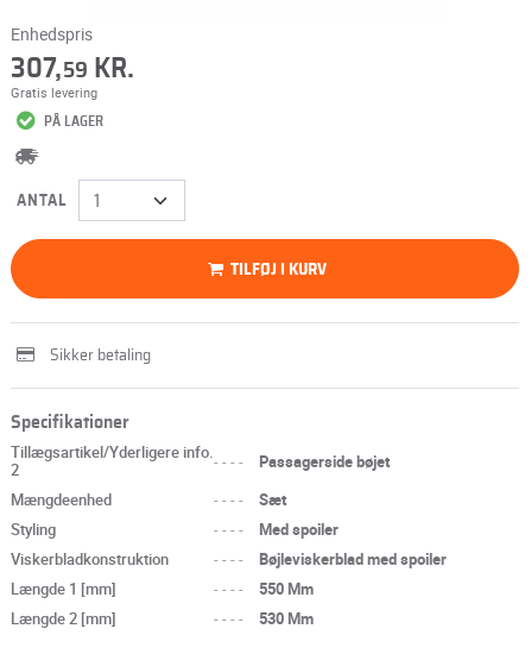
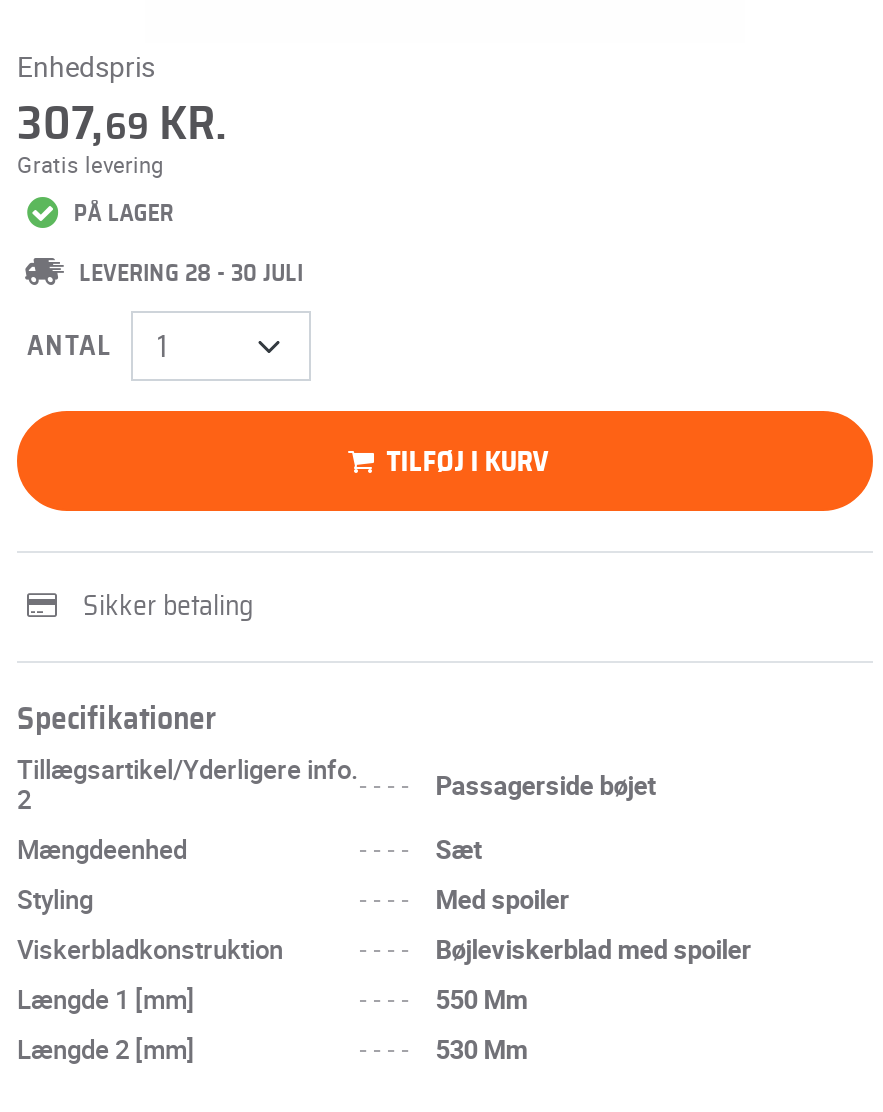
[11,55,134,83] 307,59 KR. -> [17,101,227,149] 307,69 KR.
none -> [79,261,303,285] LEVERING 28 - 30 JULI

